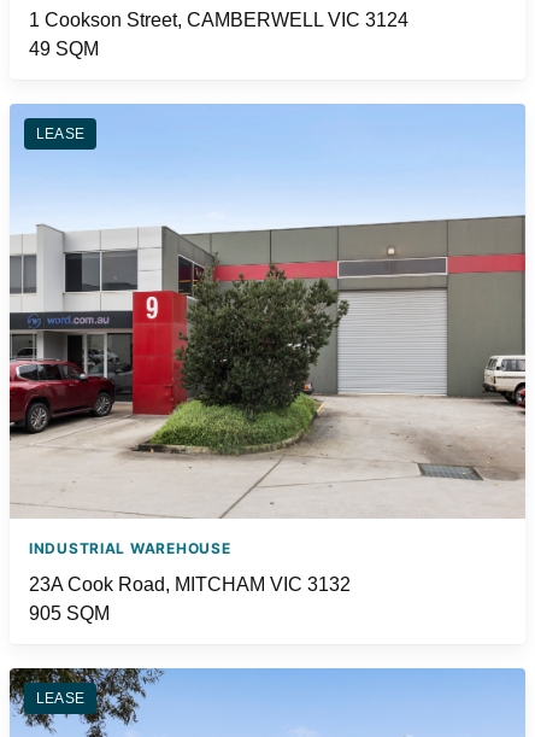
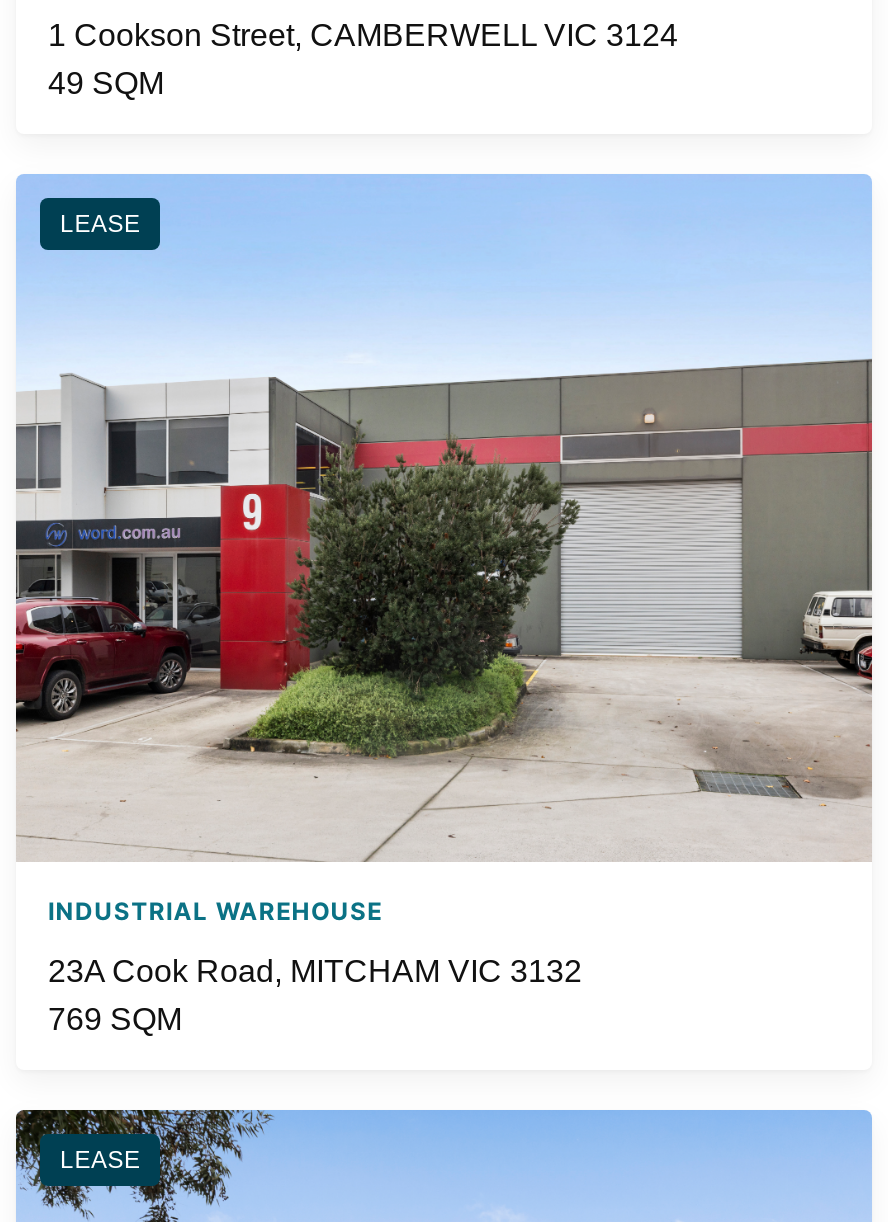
[29,604,110,624] 905 SQM -> [48,1001,182,1035] 769 SQM

